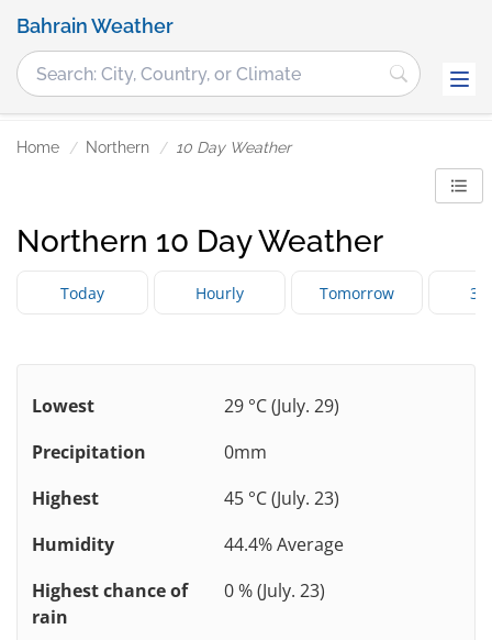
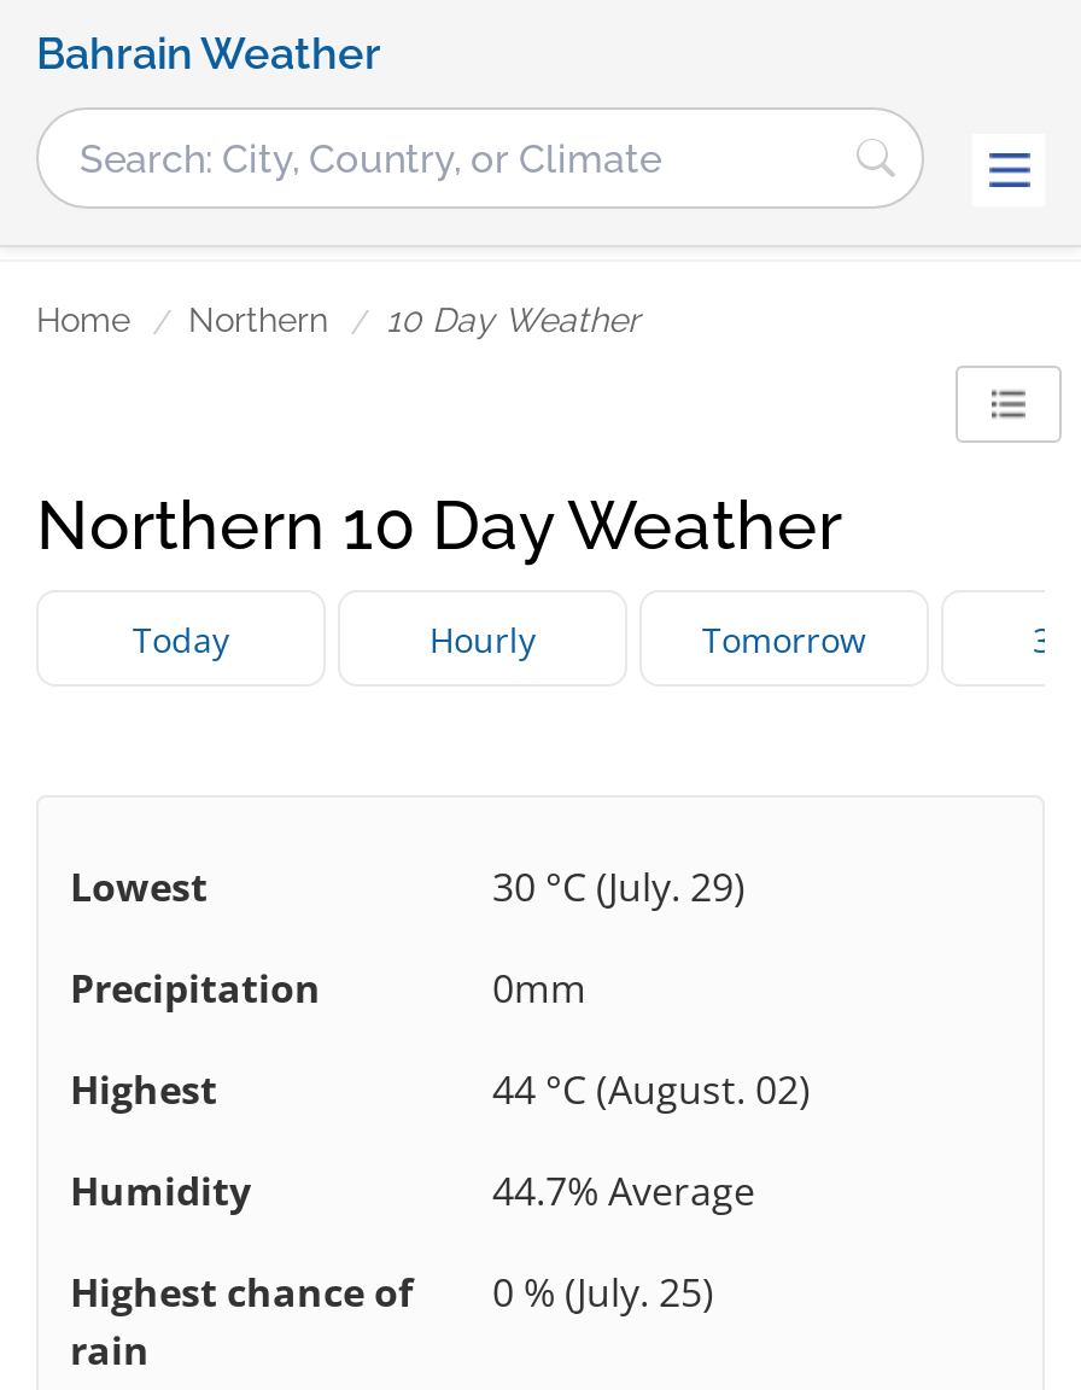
[224,394,339,418] 29 °C (July. 29) -> [492,861,746,914] 30 °C (July. 29)
[224,486,339,511] 45 °C (July. 23) -> [492,1064,811,1117] 44 °C (August. 02)
[224,533,344,557] 44.4% Average -> [492,1165,755,1218] 44.7% Average
[32,579,325,603] Highest chance of 0 % (July. 23) -> [70,1267,714,1320] Highest chance of 0 % (July. 25)

